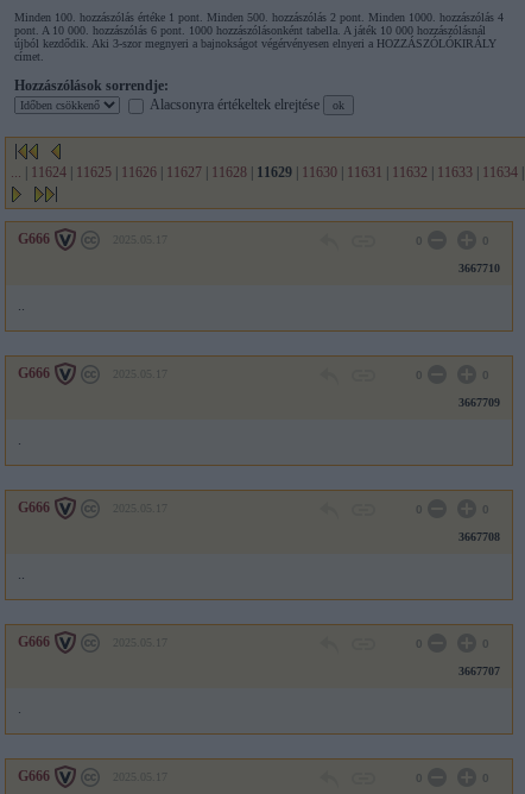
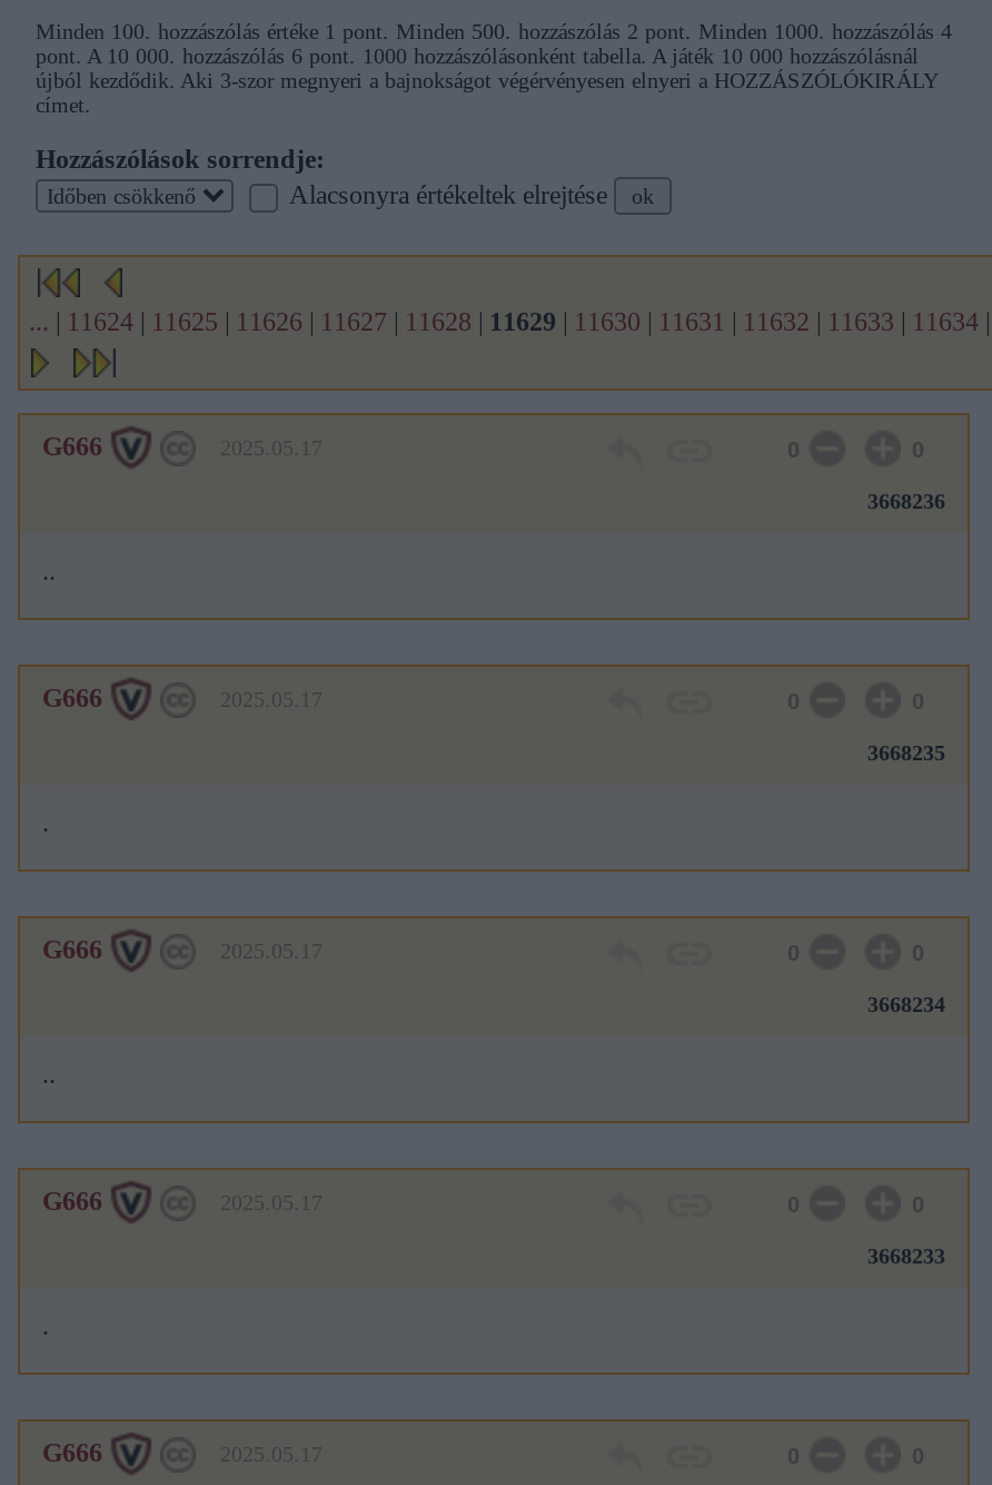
[458,261,500,275] 3667710 -> [867,489,945,513] 3668236
[458,396,500,409] 3667709 -> [867,740,945,765] 3668235
[458,530,500,543] 3667708 -> [867,992,945,1016] 3668234
[458,664,500,678] 3667707 -> [867,1243,945,1268] 3668233

